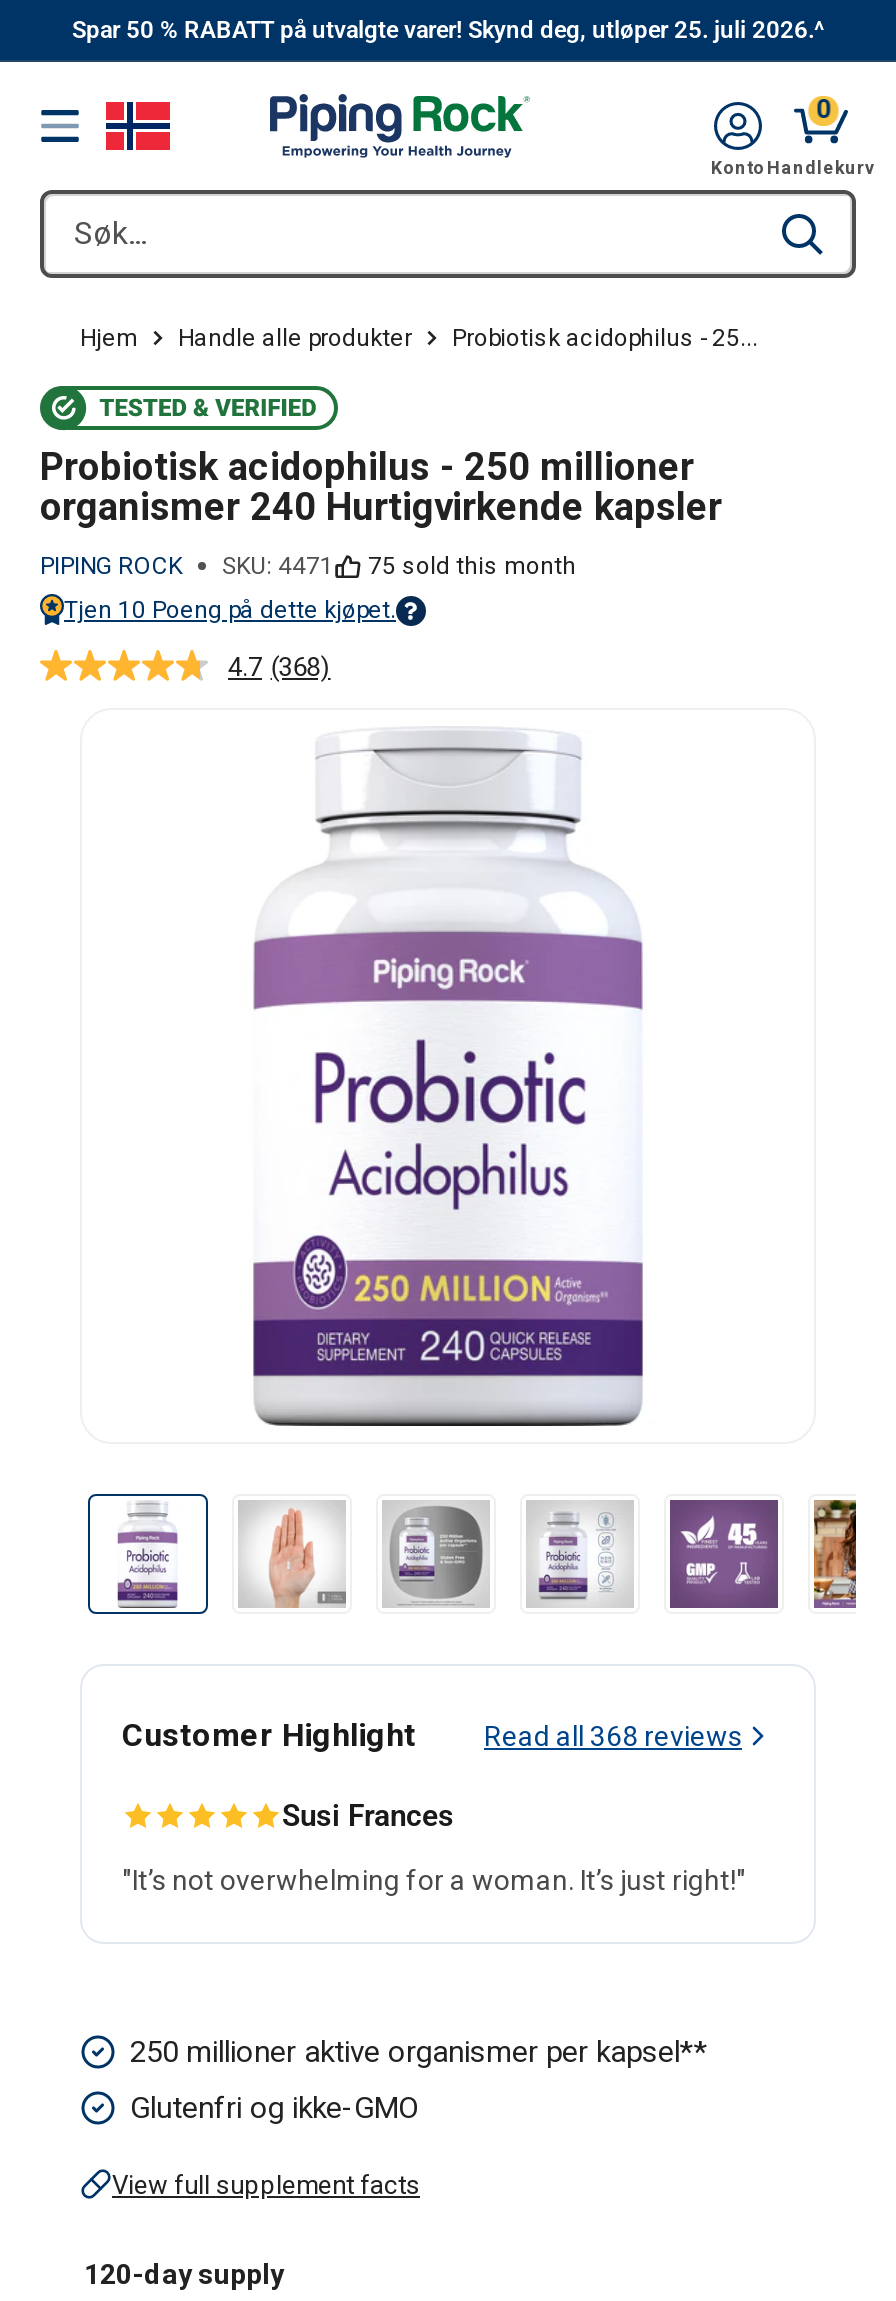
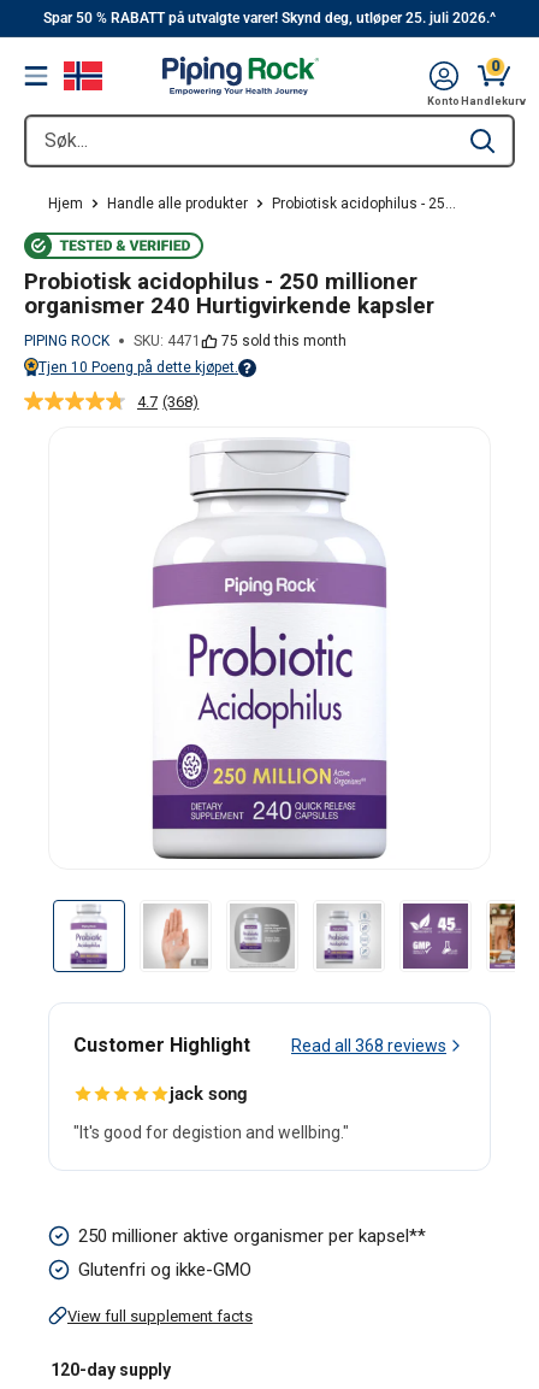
[282,1798,454,1834] Susi Frances -> [170,1083,248,1105] jack song
[122,1864,746,1896] "It’s not overwhelming for a woman. It’s just right!" -> [73,1123,349,1142] "It's good for degistion and wellbing."

